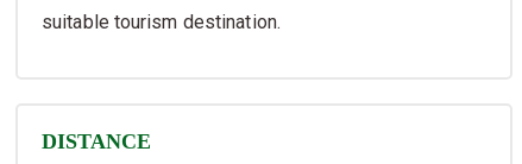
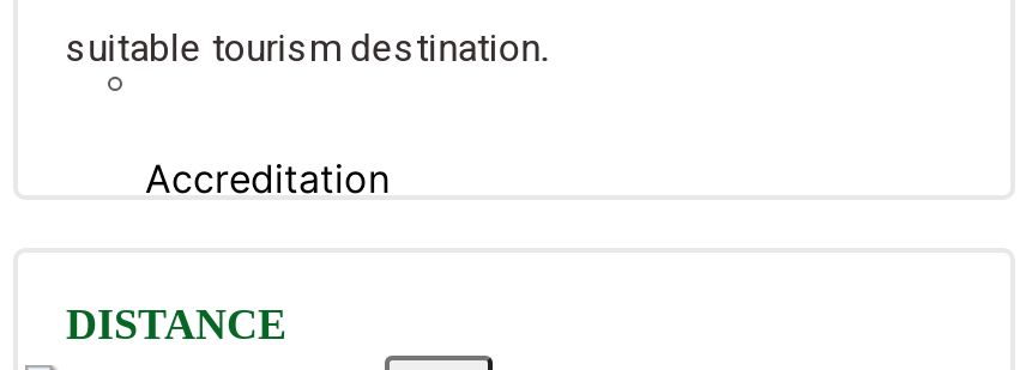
none -> [145,154,390,202] Accreditation

